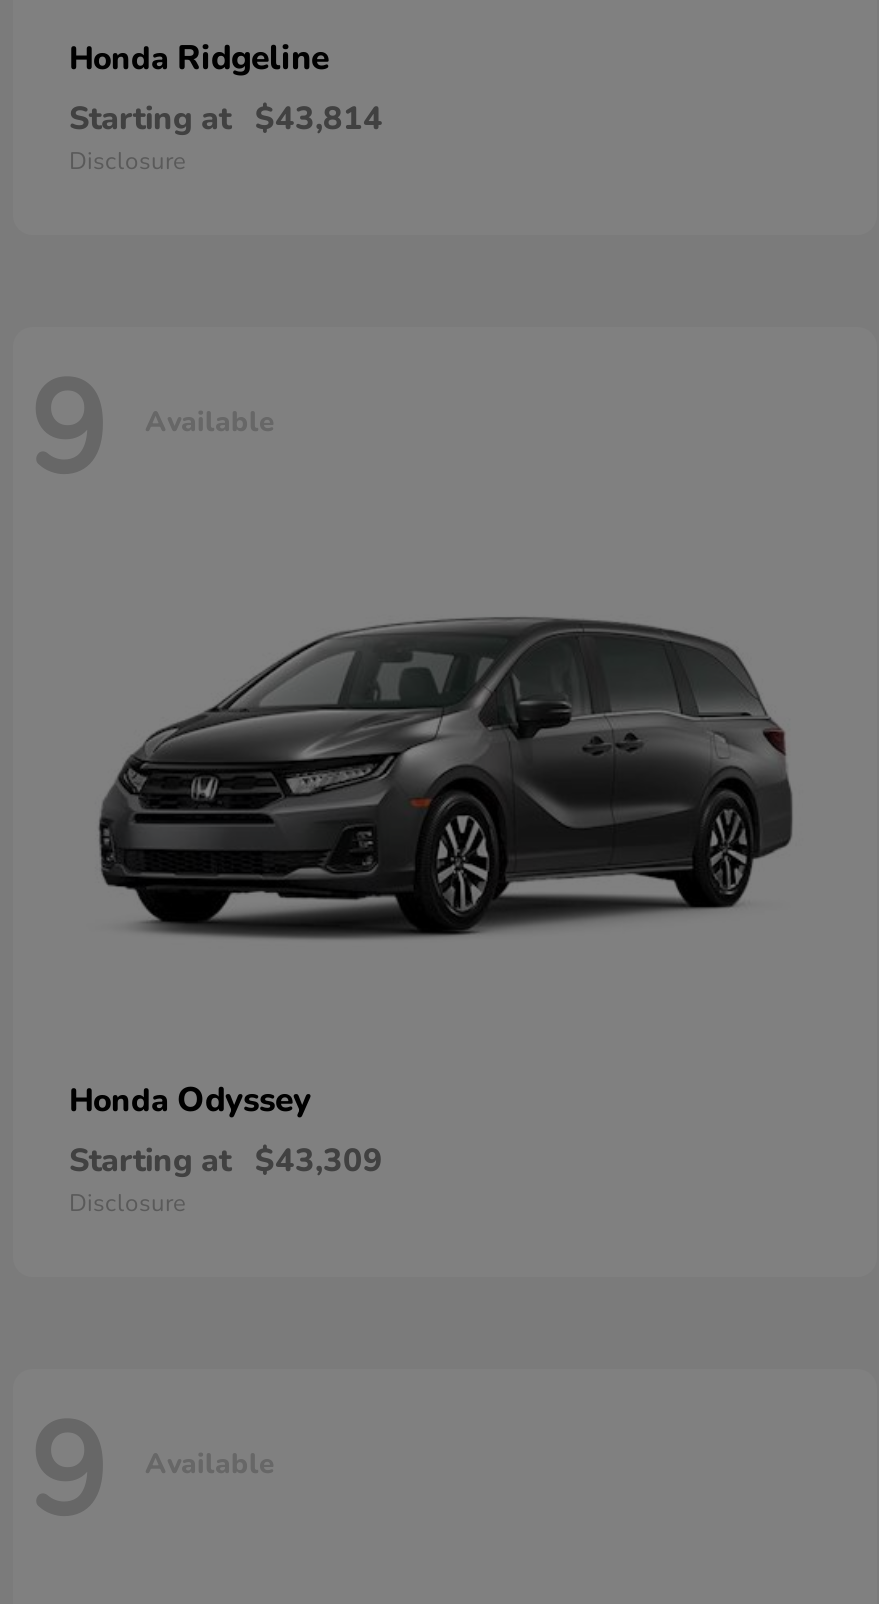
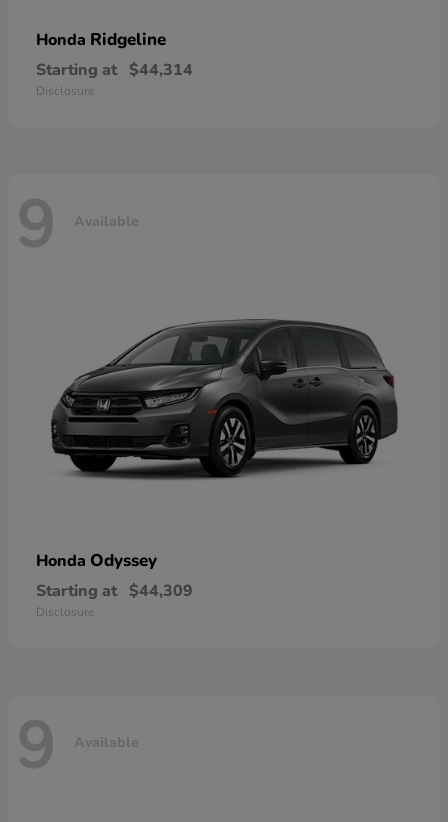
[69,97,383,141] Starting at $43,814 -> [36,59,193,81] Starting at $44,314
[69,1138,383,1182] Starting at $43,309 -> [36,580,193,602] Starting at $44,309

